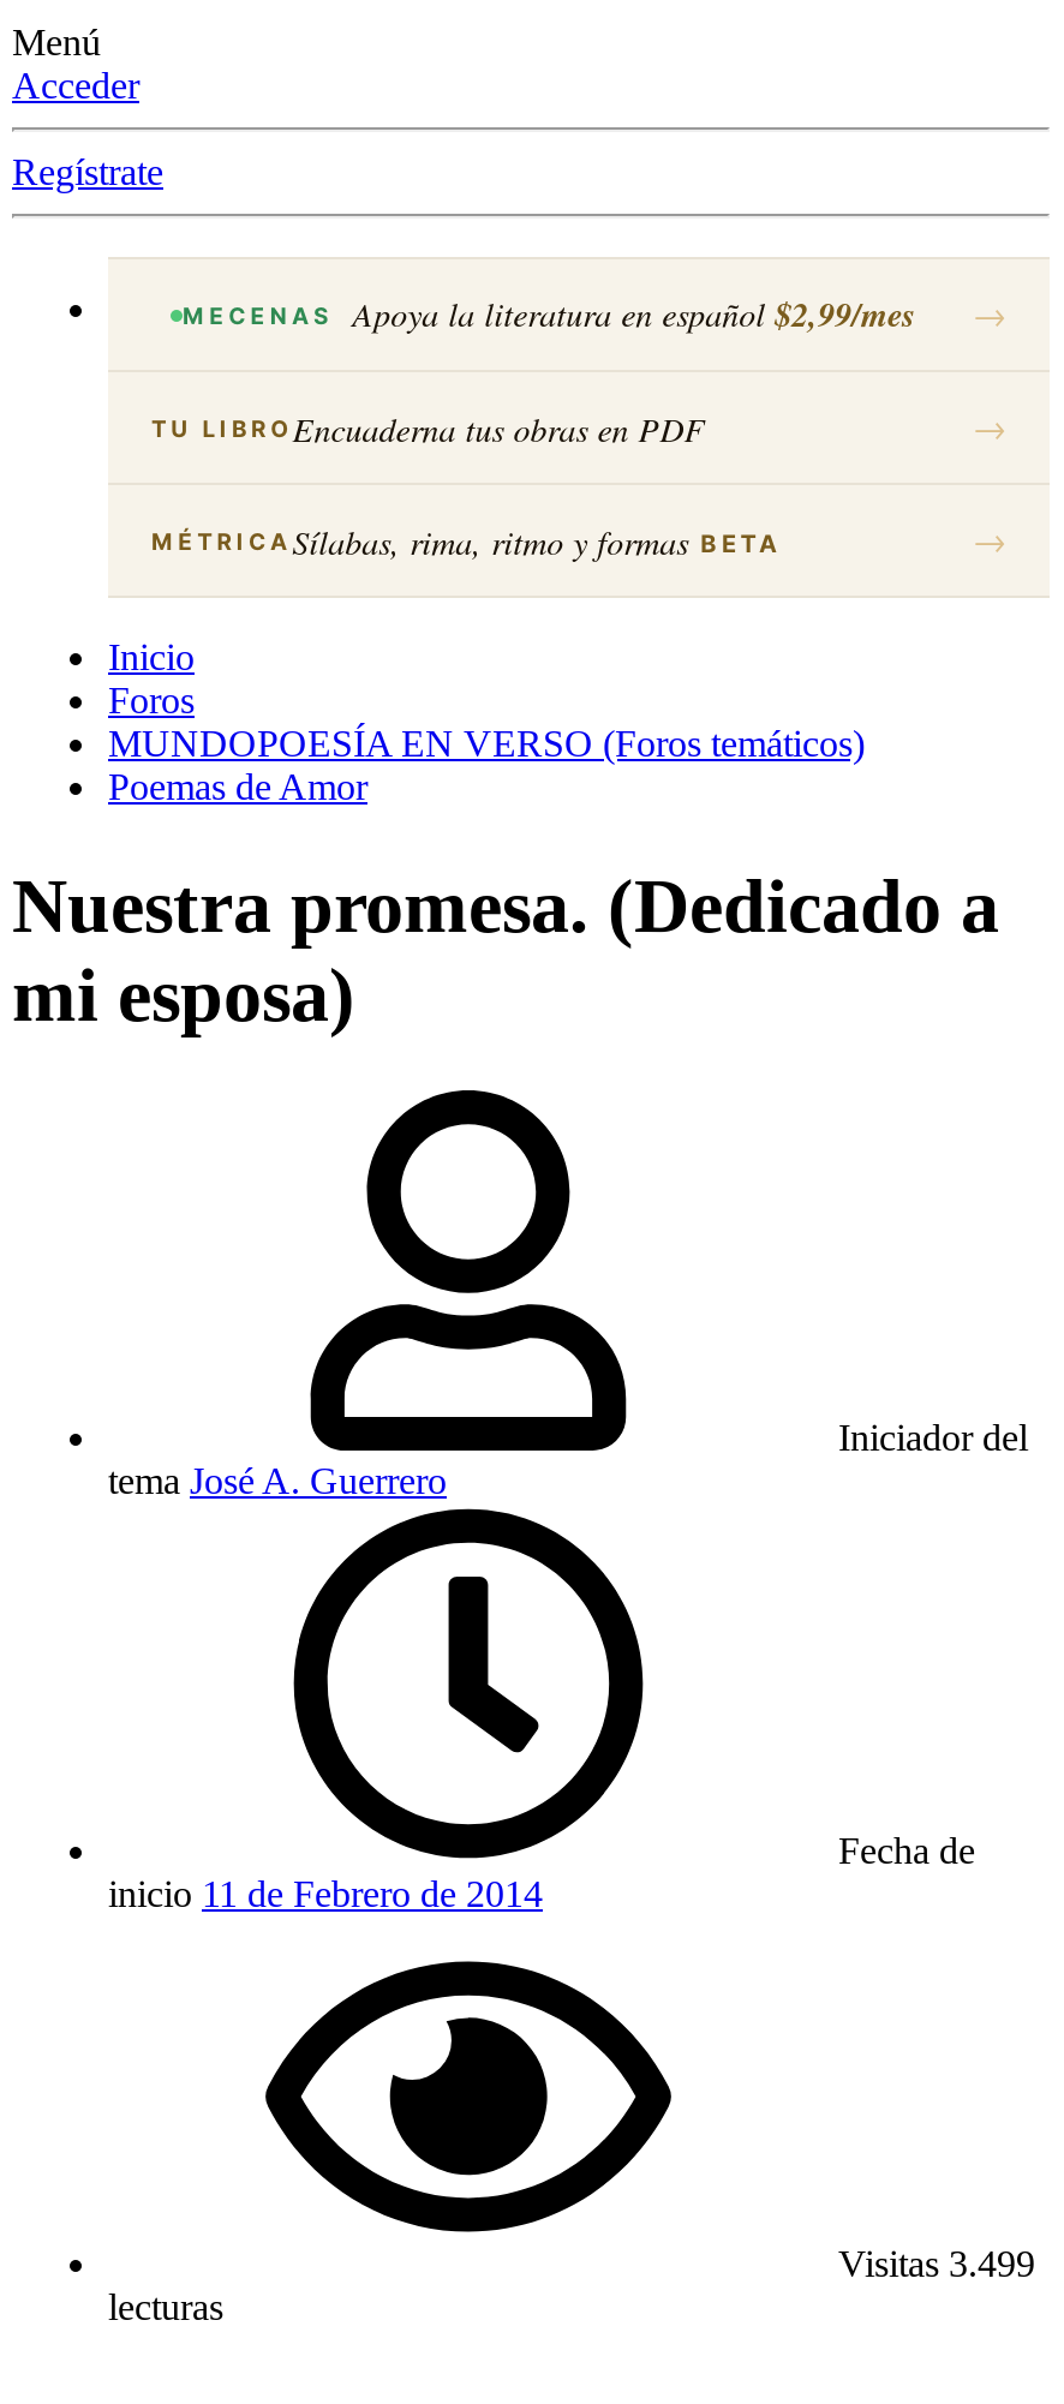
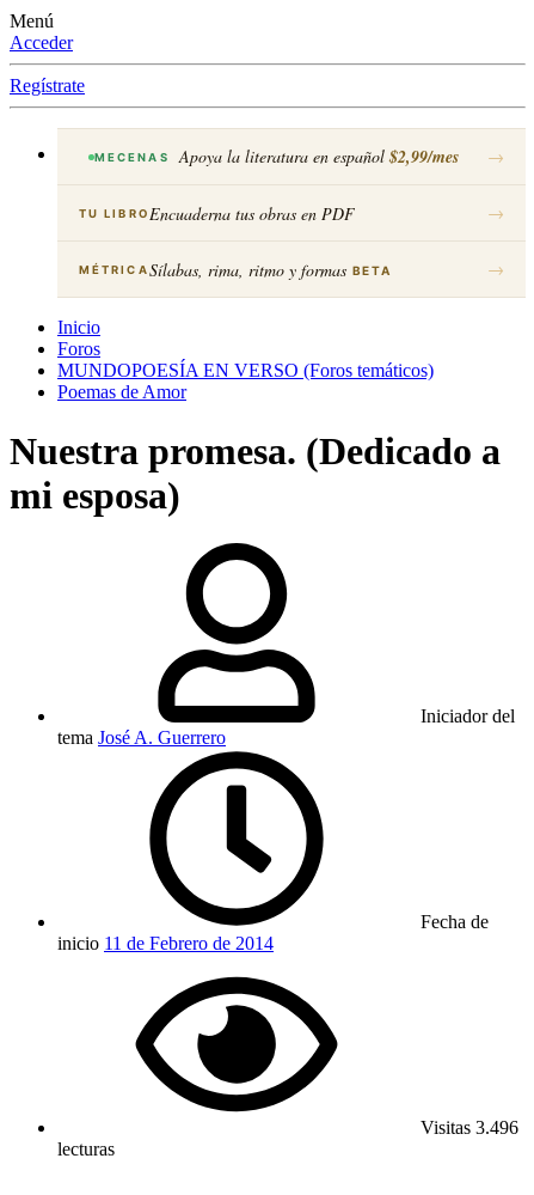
[838,2244,1035,2285] Visitas 3.499 -> [421,1118,518,1138] Visitas 3.496

